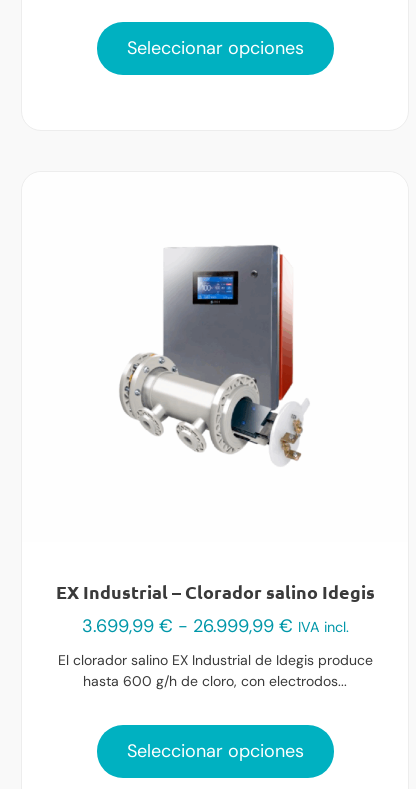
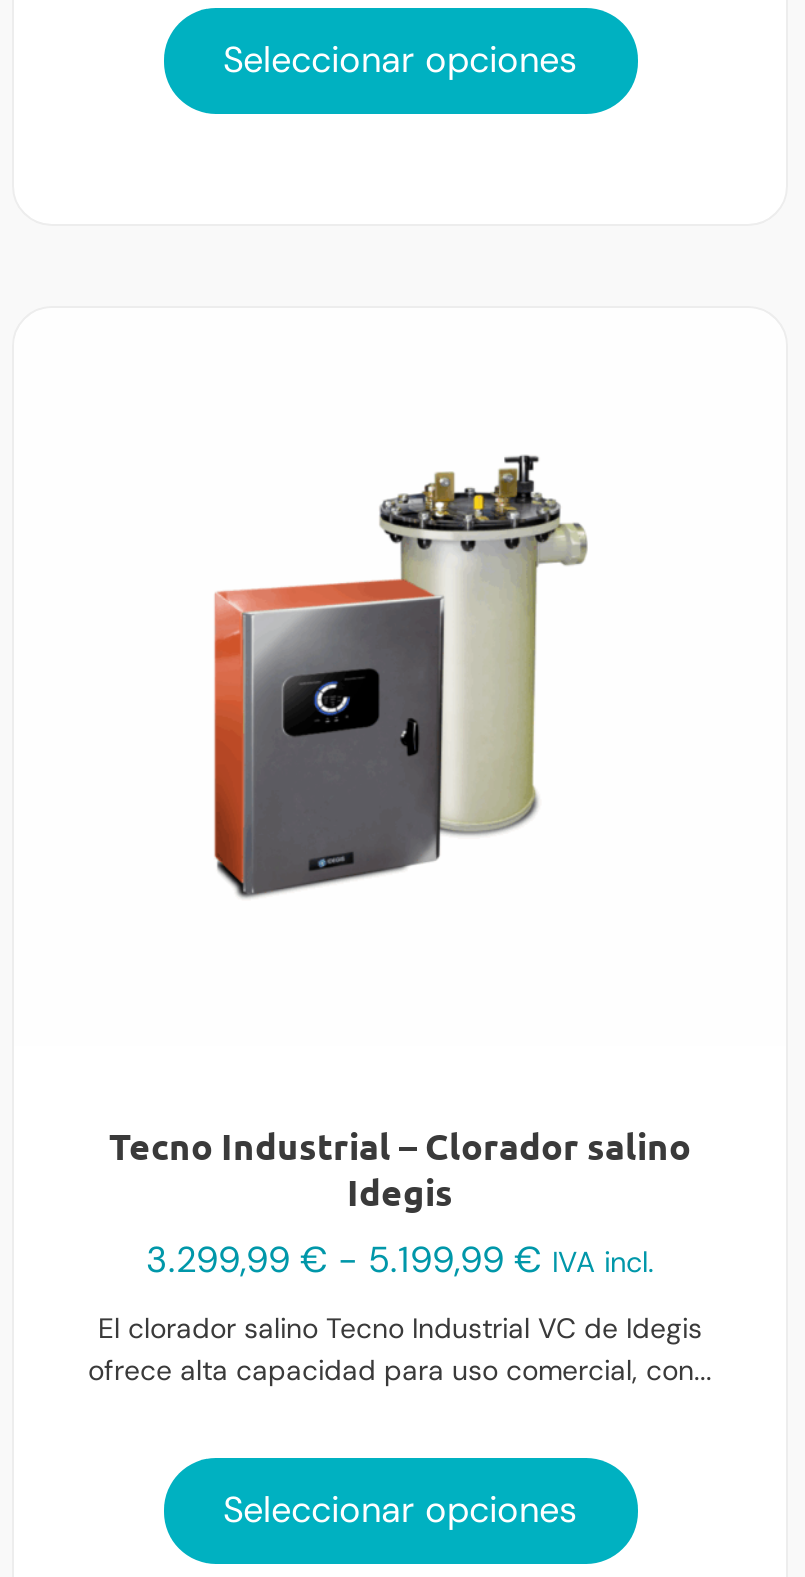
[119,244,309,464] [image] -> [212,455,588,899] [image]
[55,580,374,603] EX Industrial – Clorador salino Idegis -> [109,1122,691,1214] Tecno Industrial – Clorador salino | Idegis
[81,614,348,638] 3.699,99 € - 26.999,99 € IVA incl. -> [146,1236,654,1284] 3.299,99 € - 5.199,99 € IVA incl.
[57,651,372,690] El clorador salino EX Industrial de Idegis produce | hasta 600 g/h de cloro, con electrodos... -> [88,1310,712,1388] El clorador salino Tecno Industrial VC de Idegis | ofrece alta capacidad para uso comercial, con...

